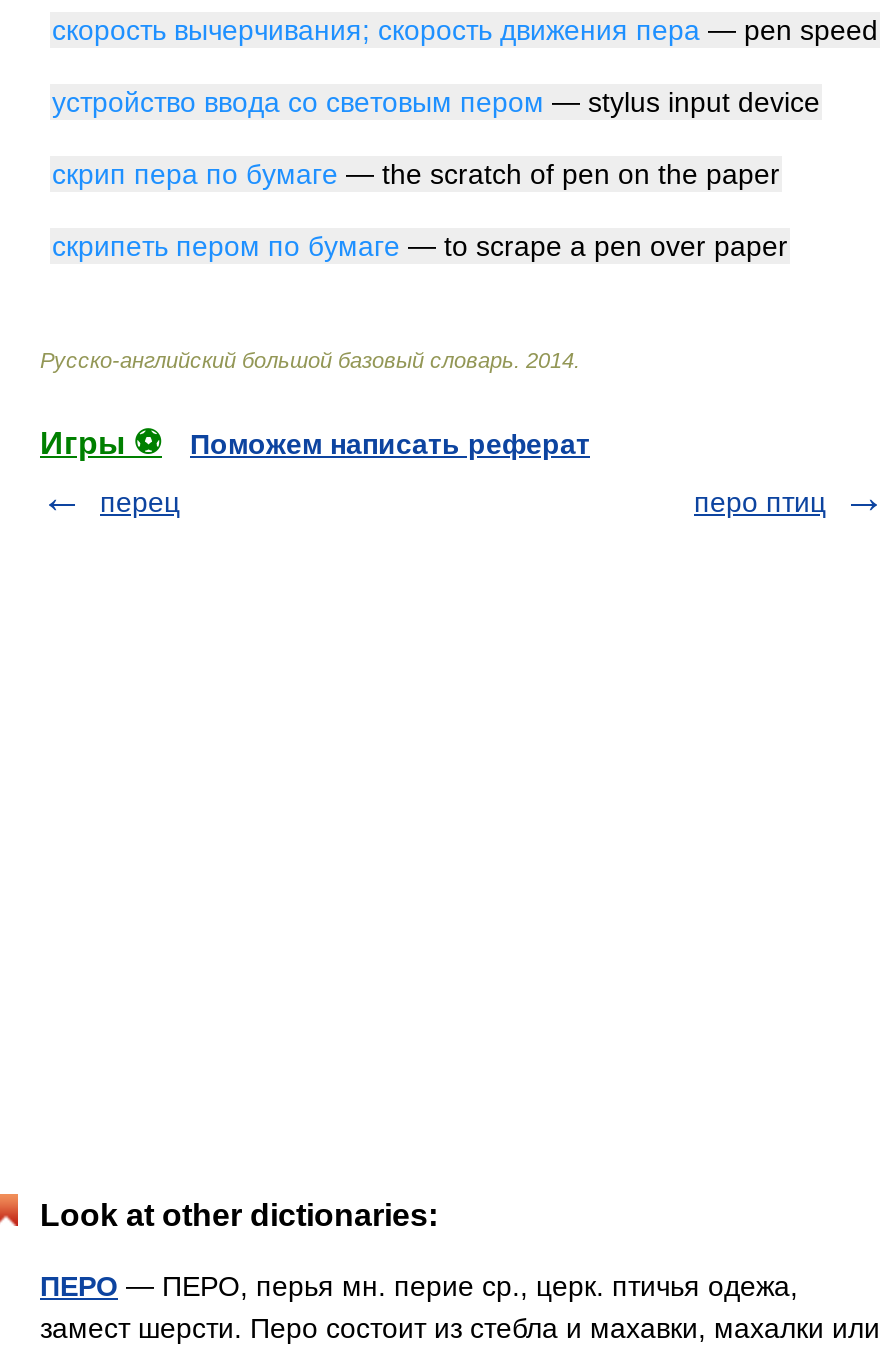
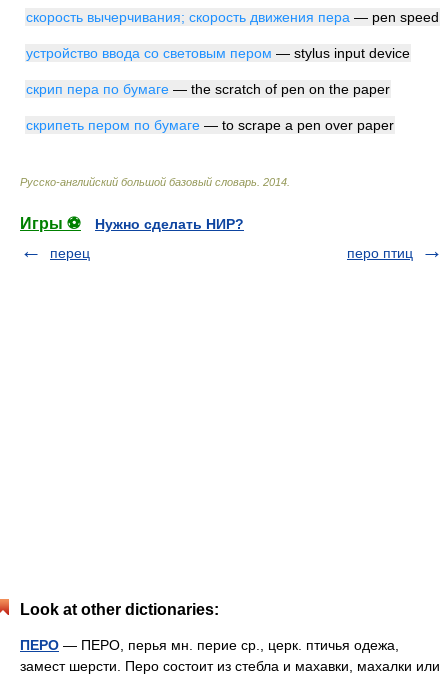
[190,428,590,460] Поможем написать реферат -> [95,216,244,232] Нужно сделать НИР?

